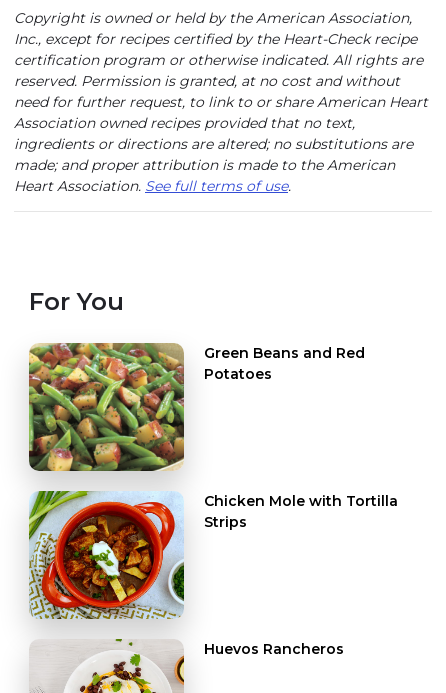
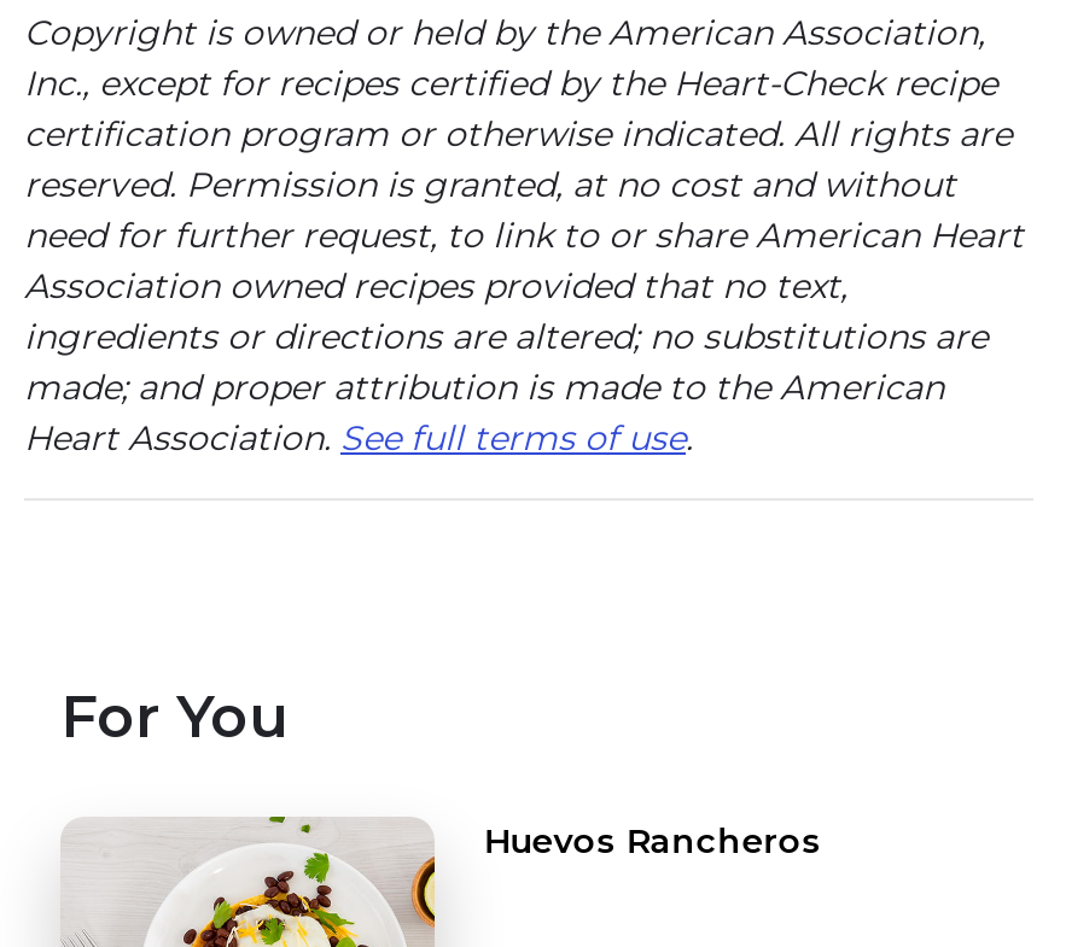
[28,342,365,482] [image] | Green Beans and Red | Potatoes -> none
[28,489,398,631] [image] | Chicken Mole with Tortilla | Strips -> none

